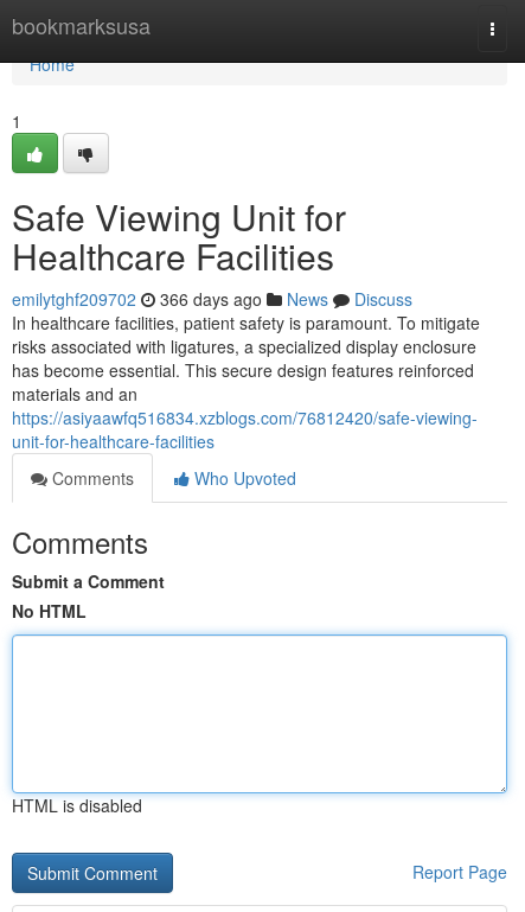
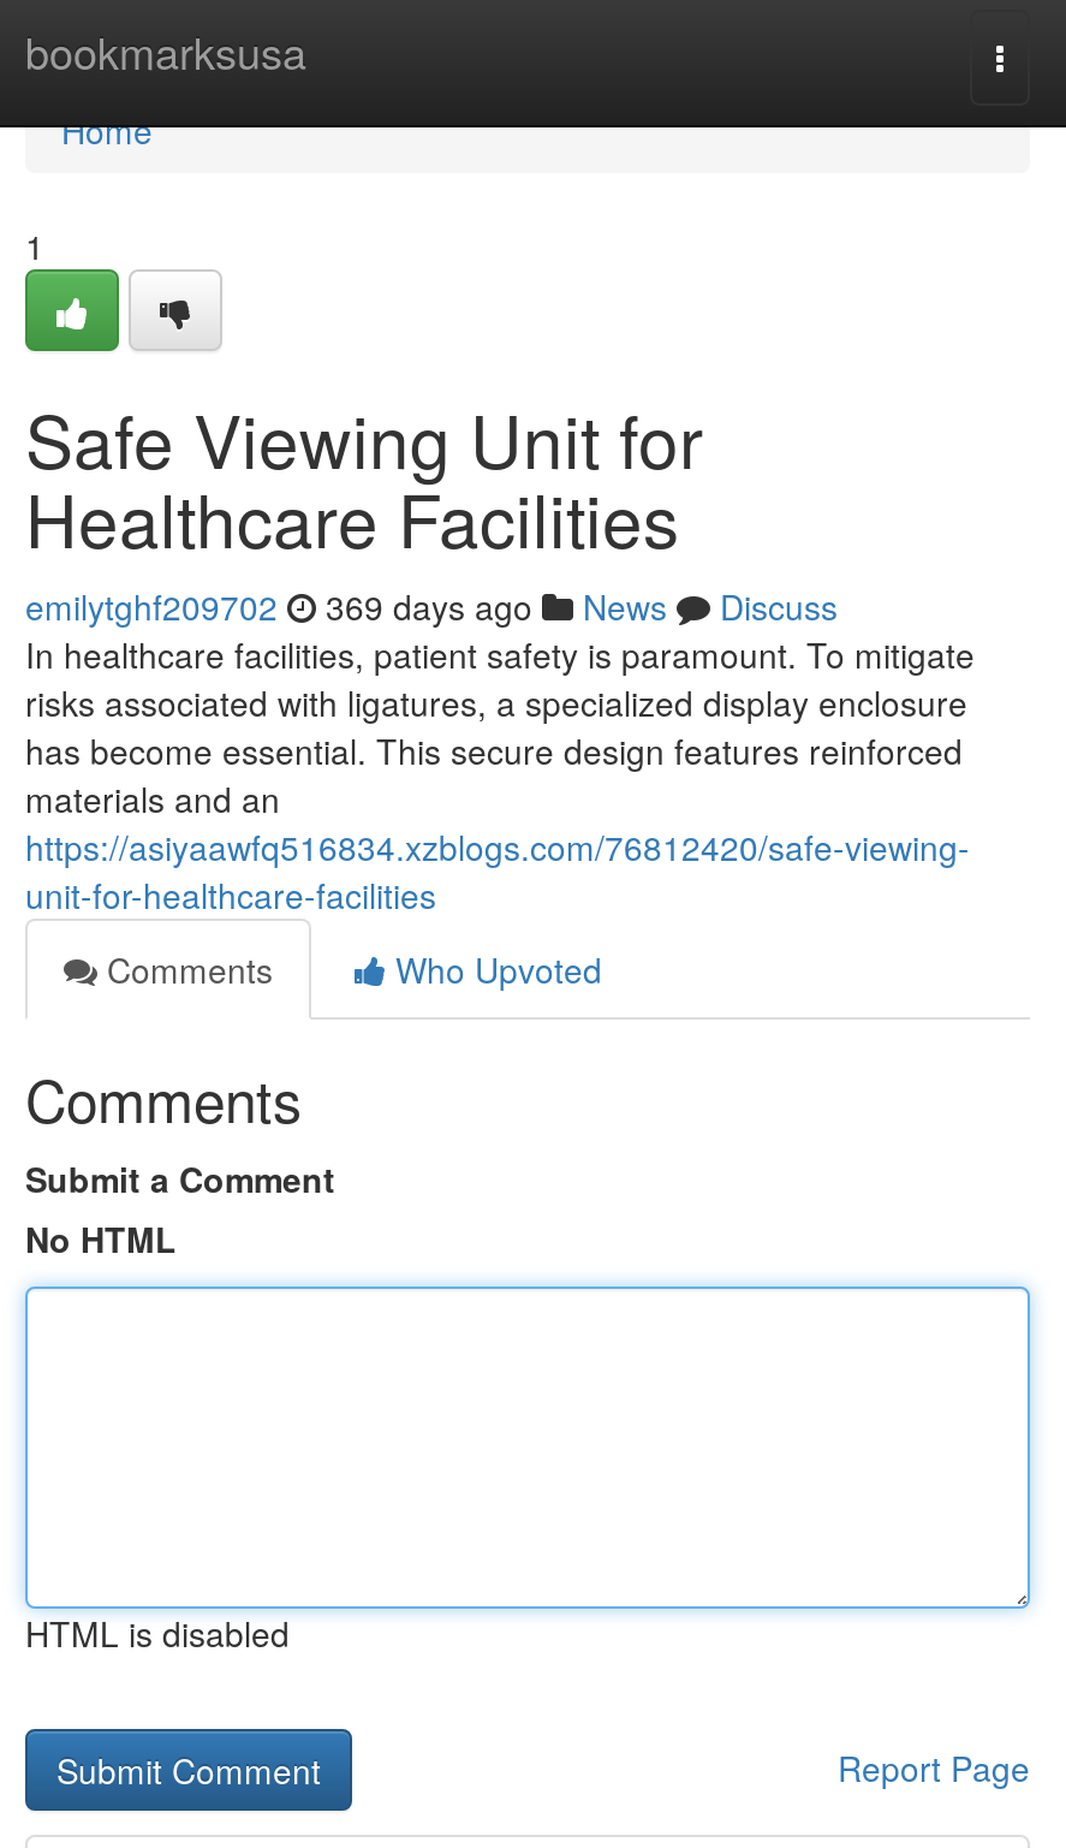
[12,287,412,311] emilytghf209702 366 days ago News Discuss -> [25,582,838,630] emilytghf209702 369 days ago News Discuss

